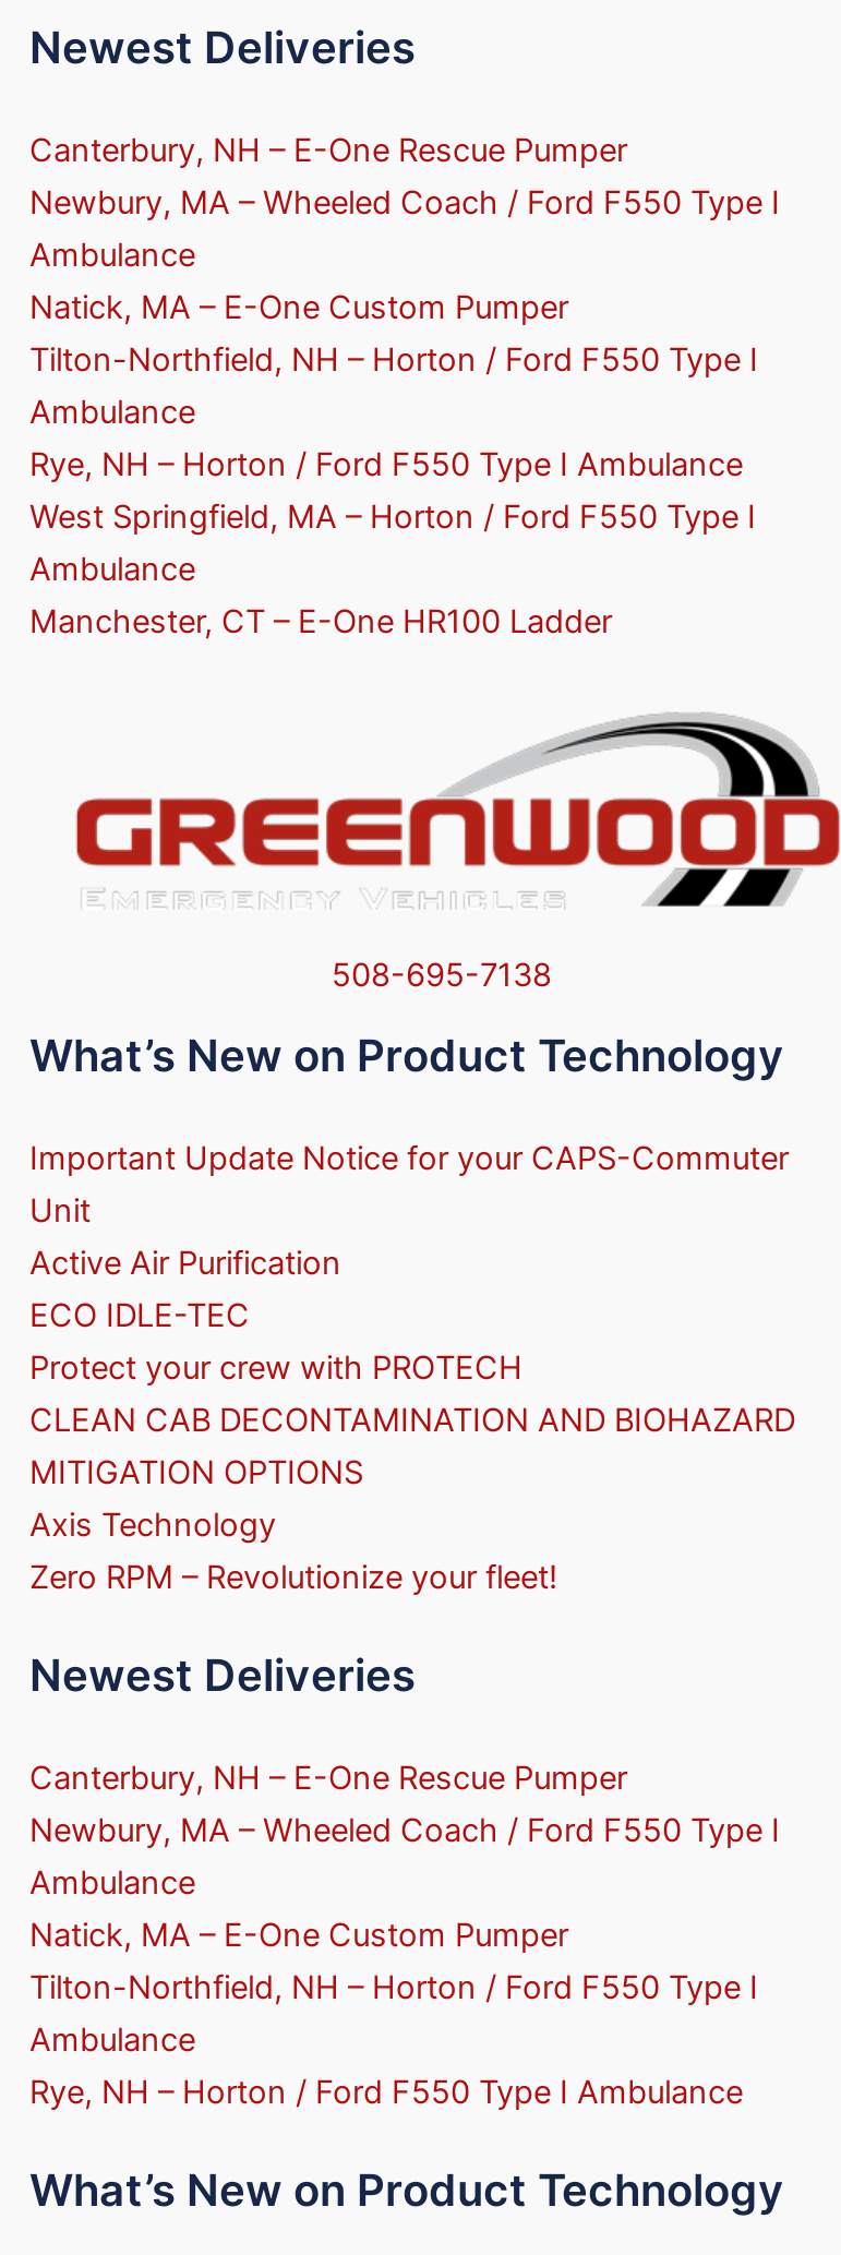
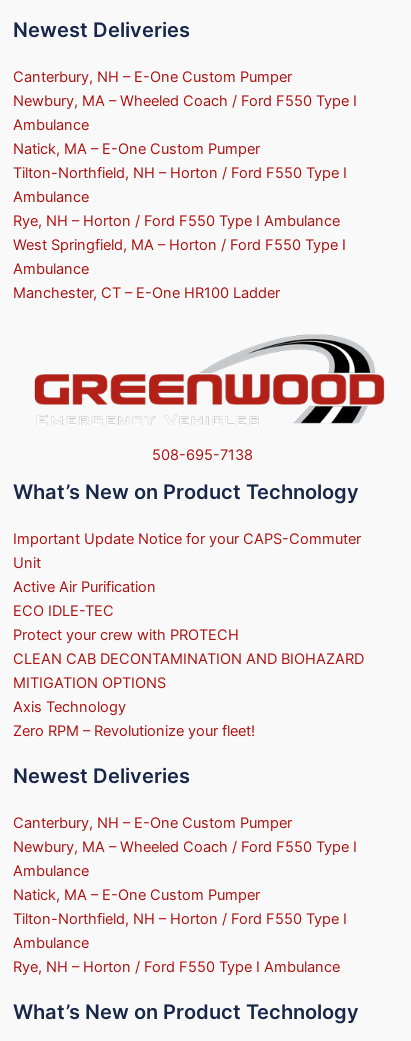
[29,131,627,171] Canterbury, NH – E-One Rescue Pumper -> [13,68,292,86] Canterbury, NH – E-One Custom Pumper
[29,1759,627,1798] Canterbury, NH – E-One Rescue Pumper -> [13,814,292,832] Canterbury, NH – E-One Custom Pumper

